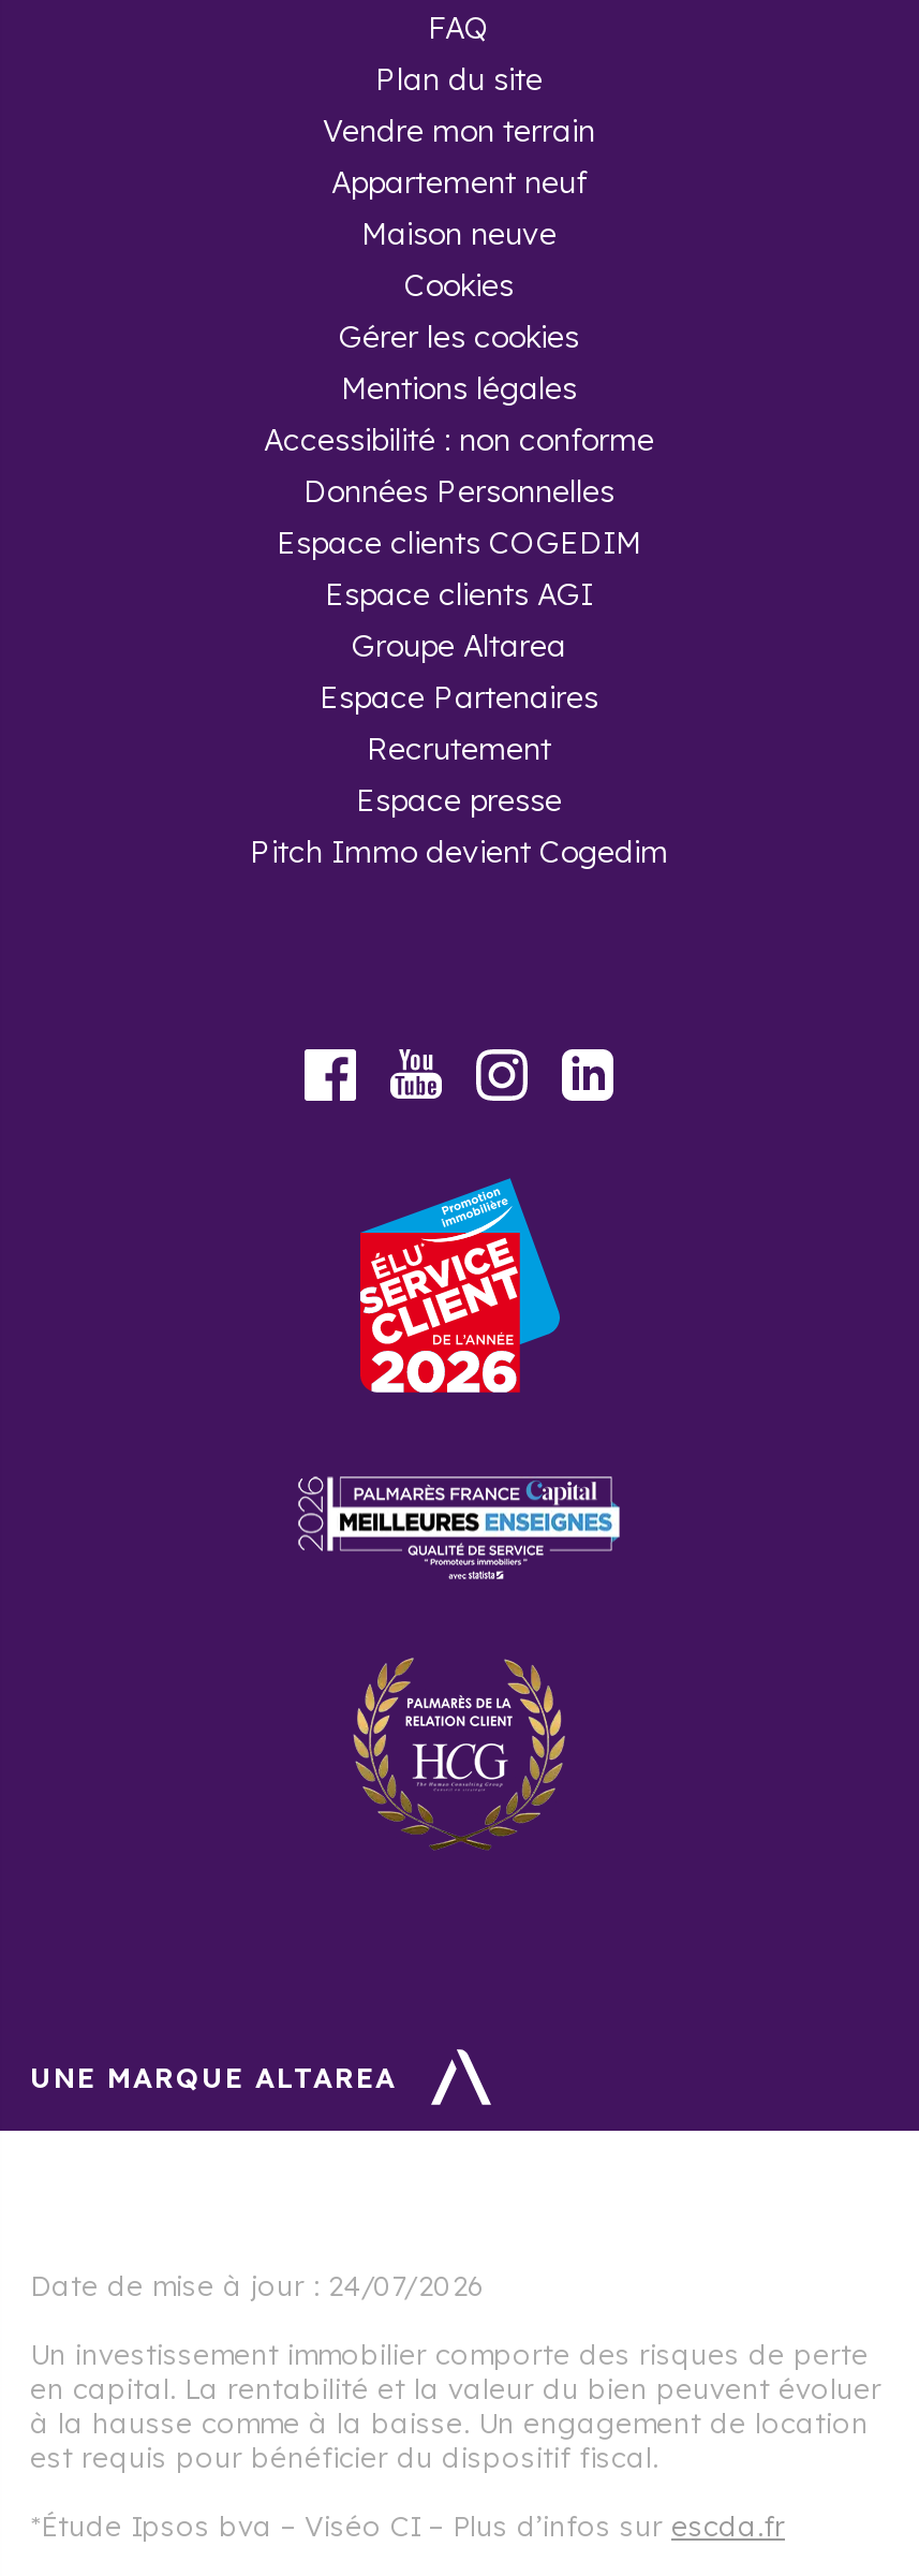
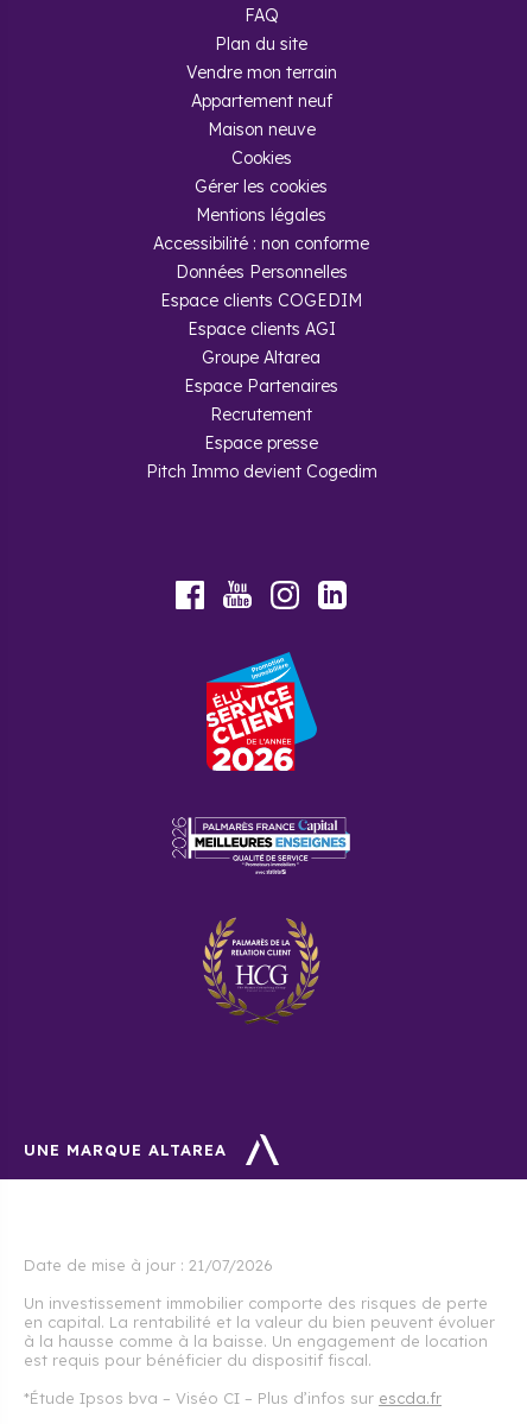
[30,2268,485,2302] Date de mise à jour : 24/07/2026 -> [24,1255,273,1274] Date de mise à jour : 21/07/2026

